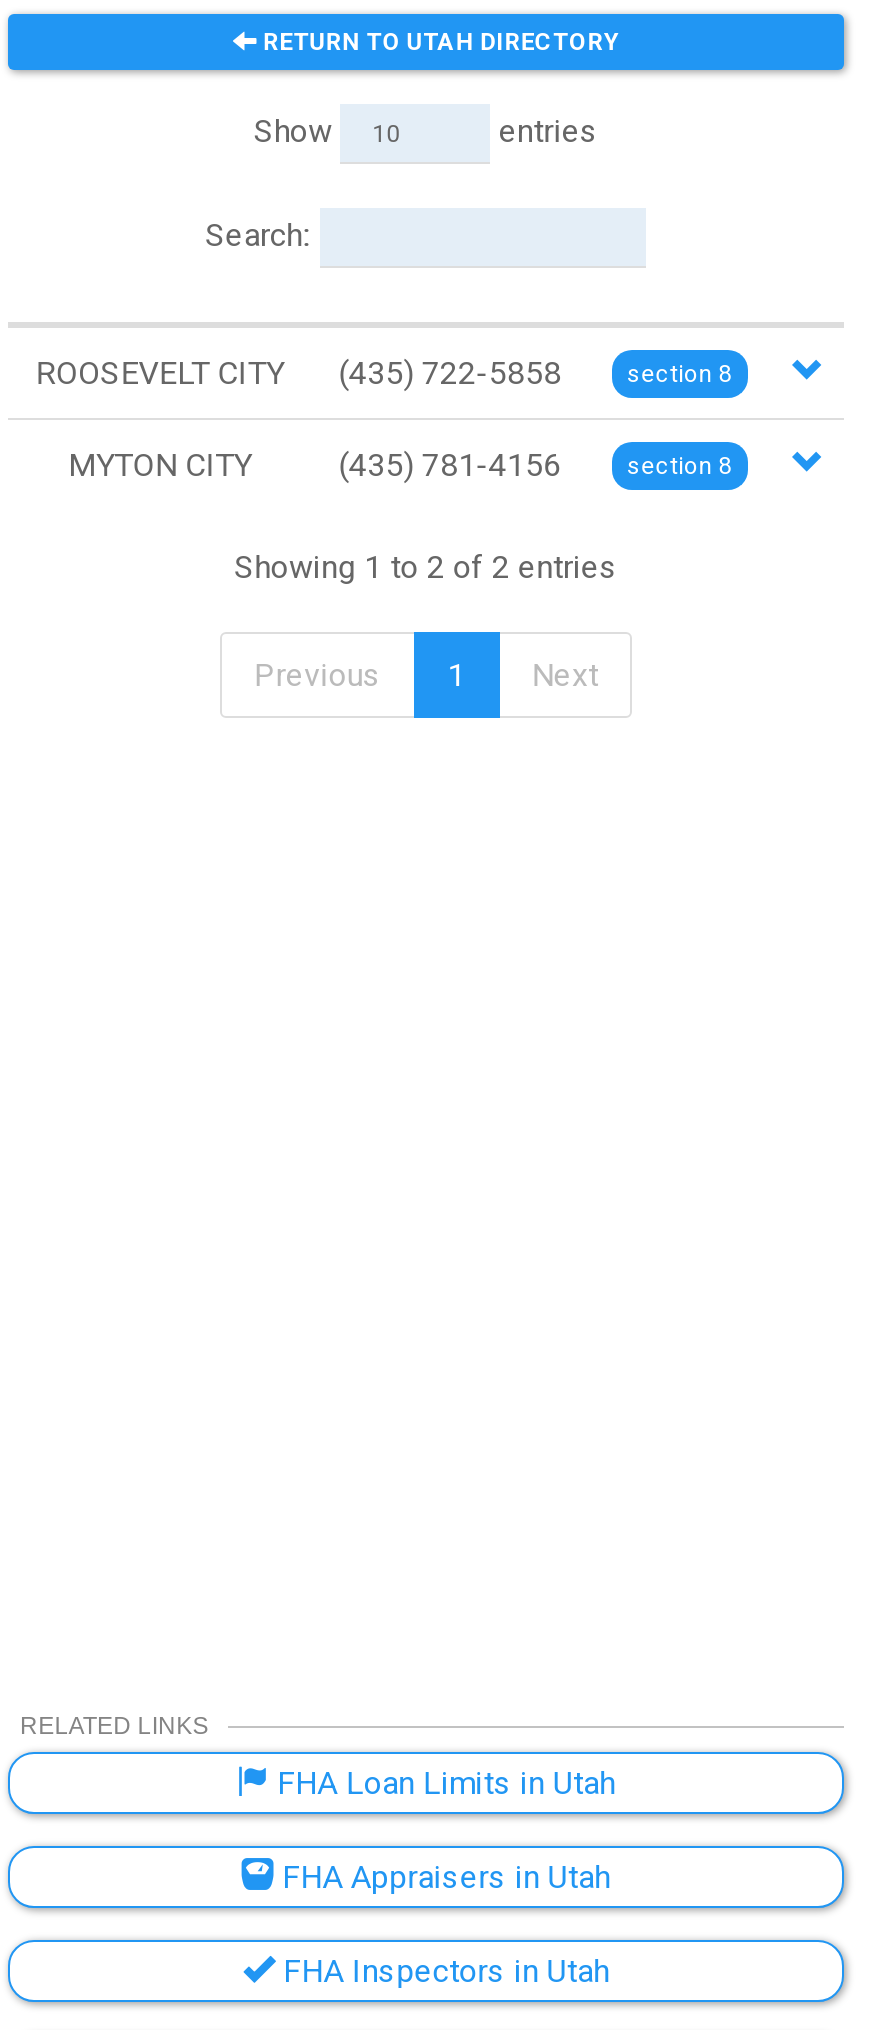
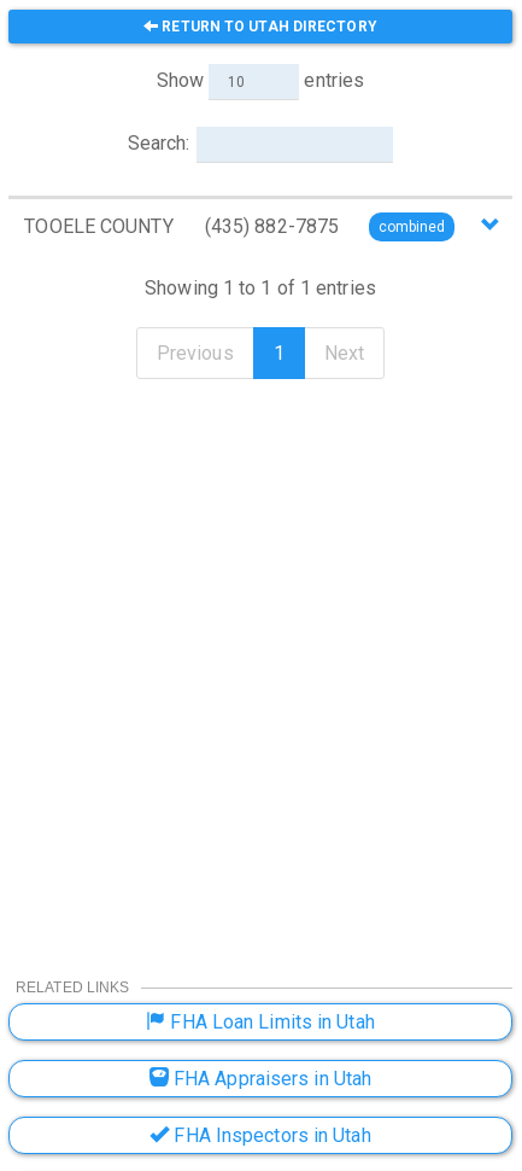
[36,353,733,585] ROOSEVELT CITY | (435) 722-5858 | section 8 | MYTON CITY | (435) 781-4156 | section 8 | Showing 1 to 2 of 2 entries -> [24,214,445,299] TOOELE COUNTY | (435) 882-7875 | combined | Showing 1 to 1 of 1 entries

